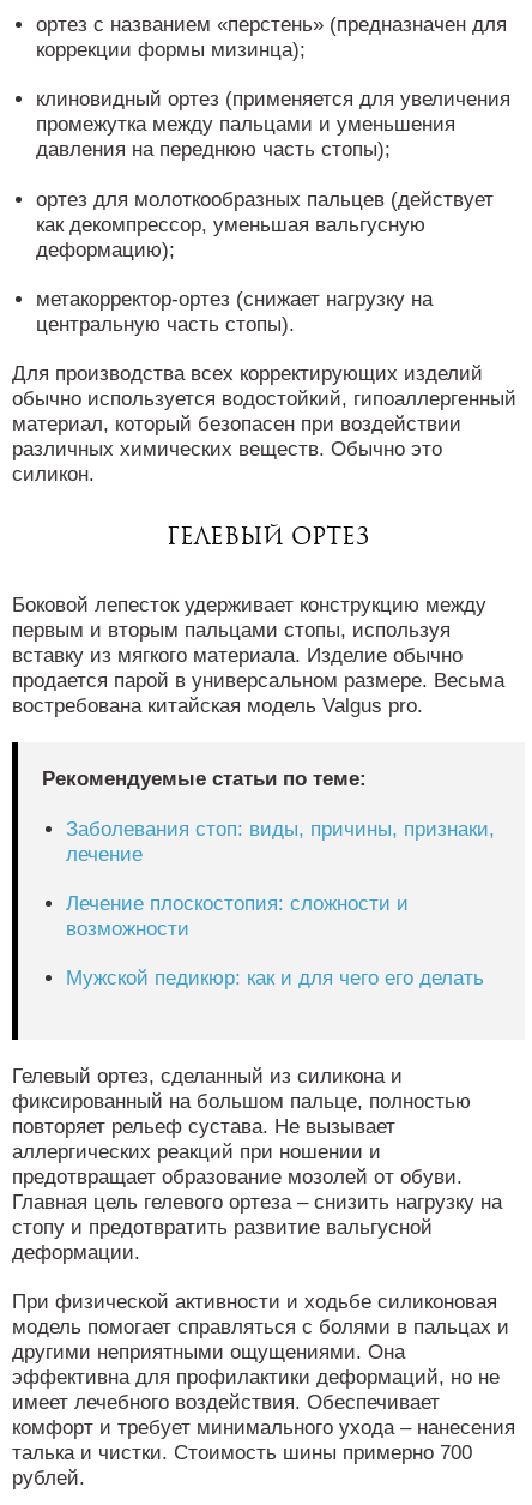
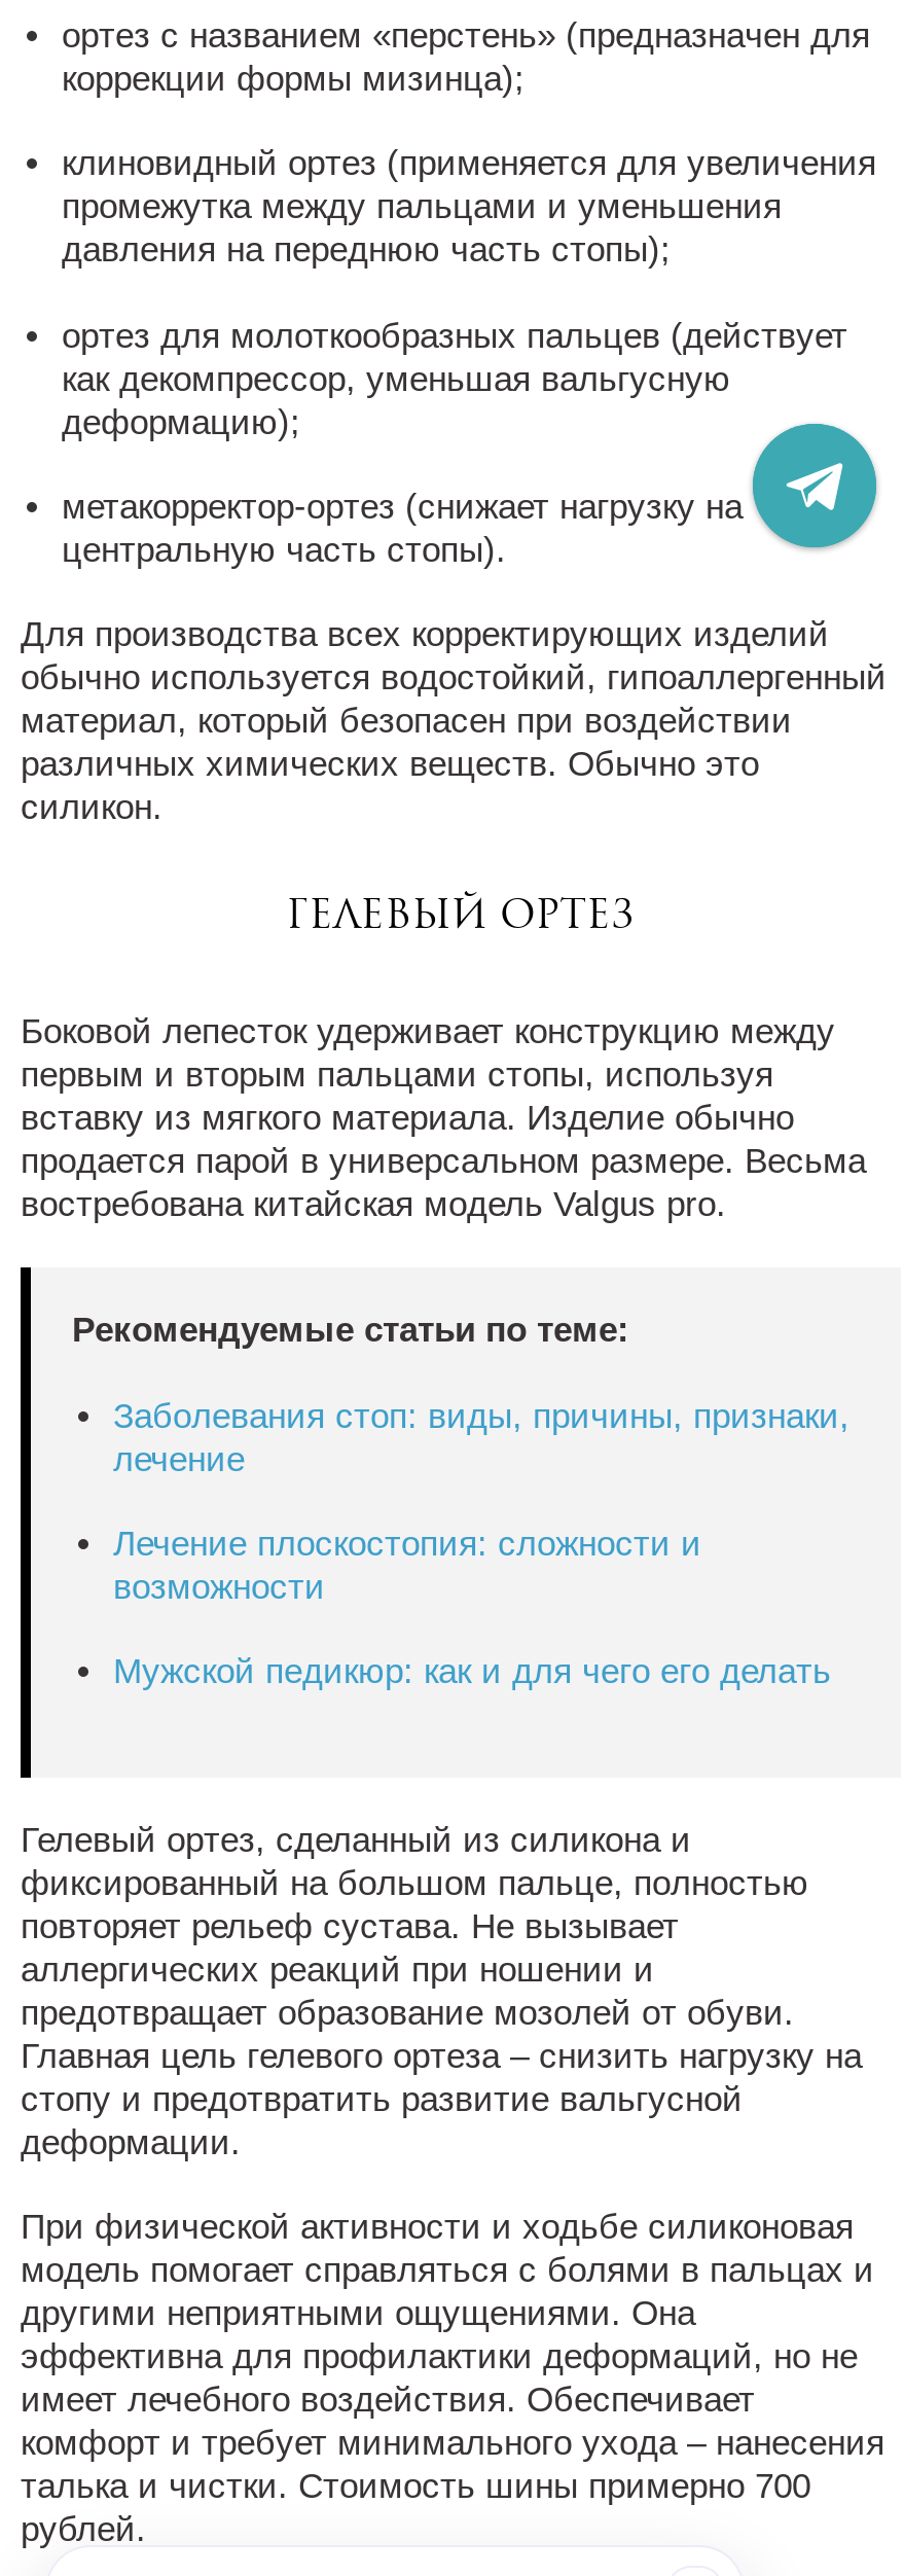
none -> [749,422,880,553] [image]

